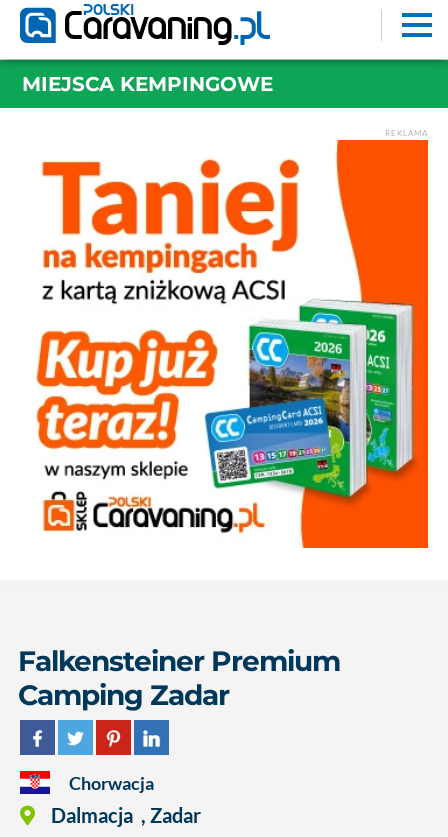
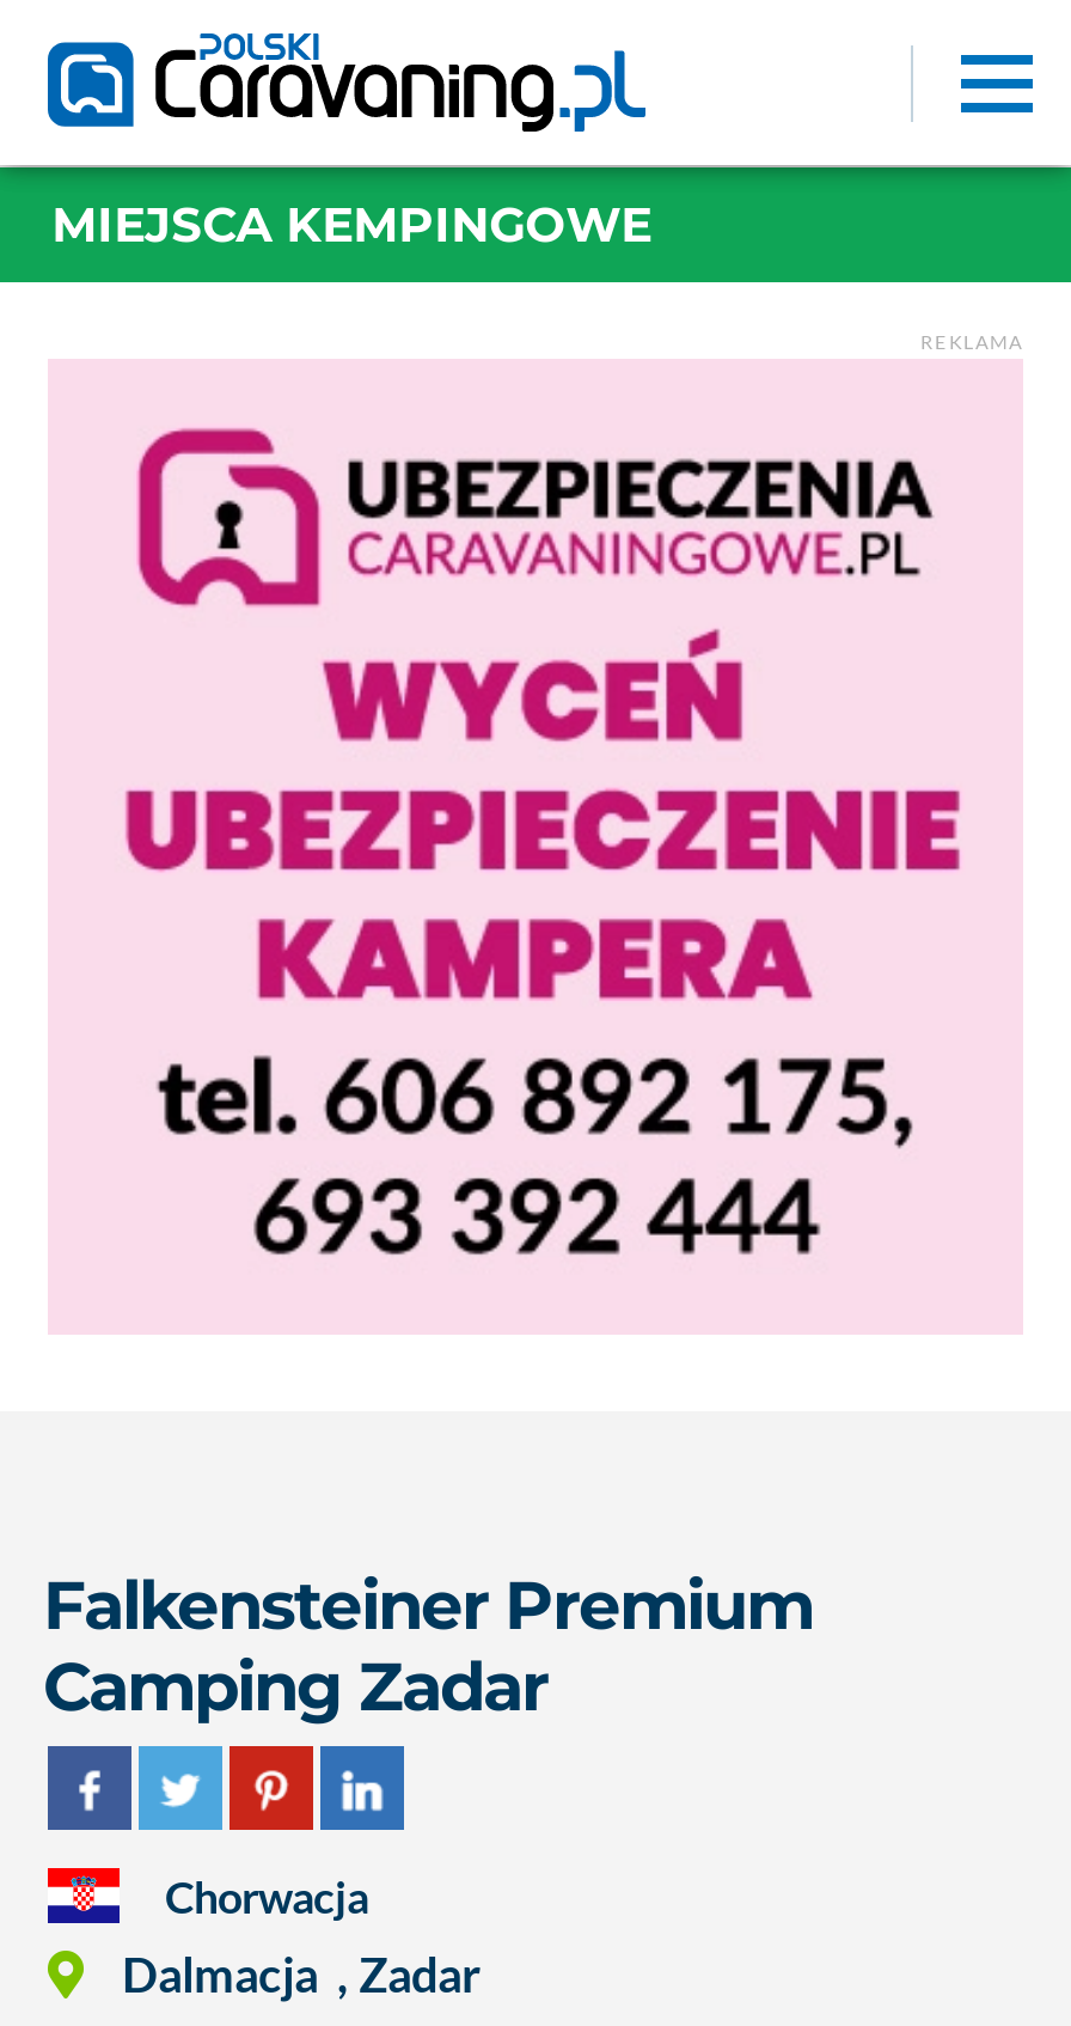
[22,139,429,549] [image] -> [50,359,1023,1335] [image]

